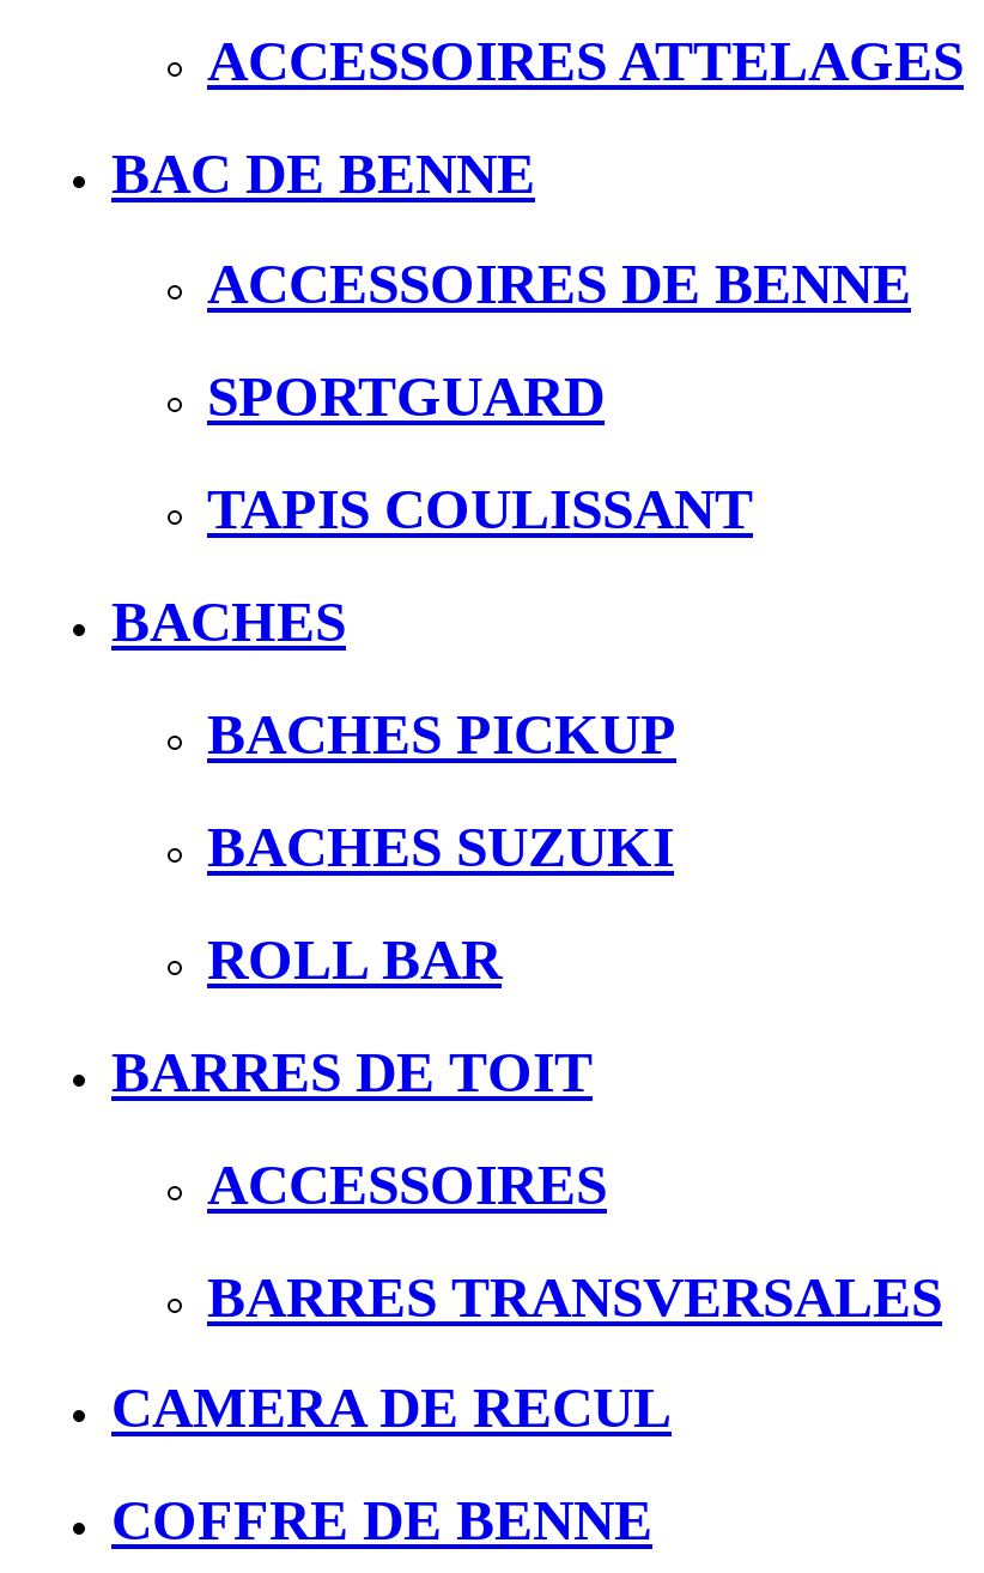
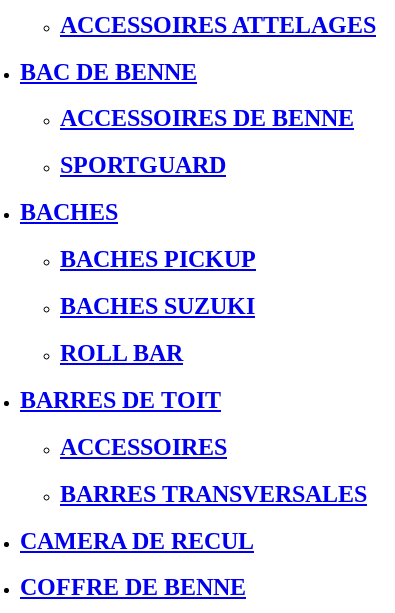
[207,478,753,541] TAPIS COULISSANT -> none

